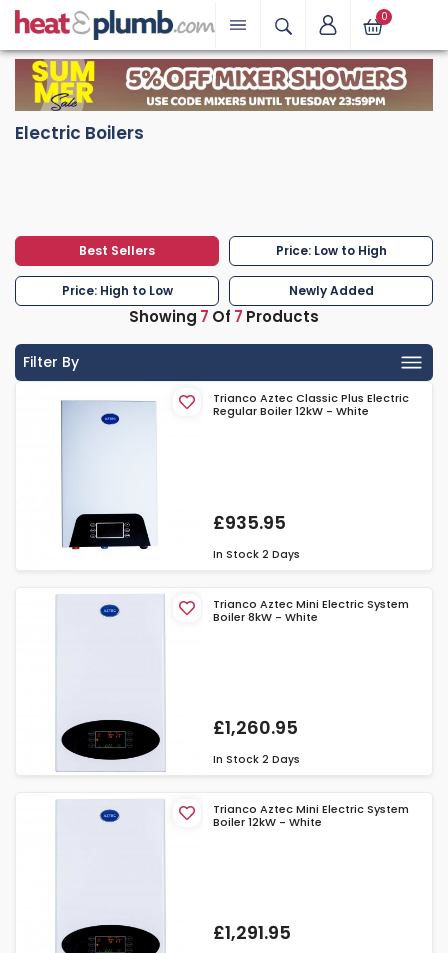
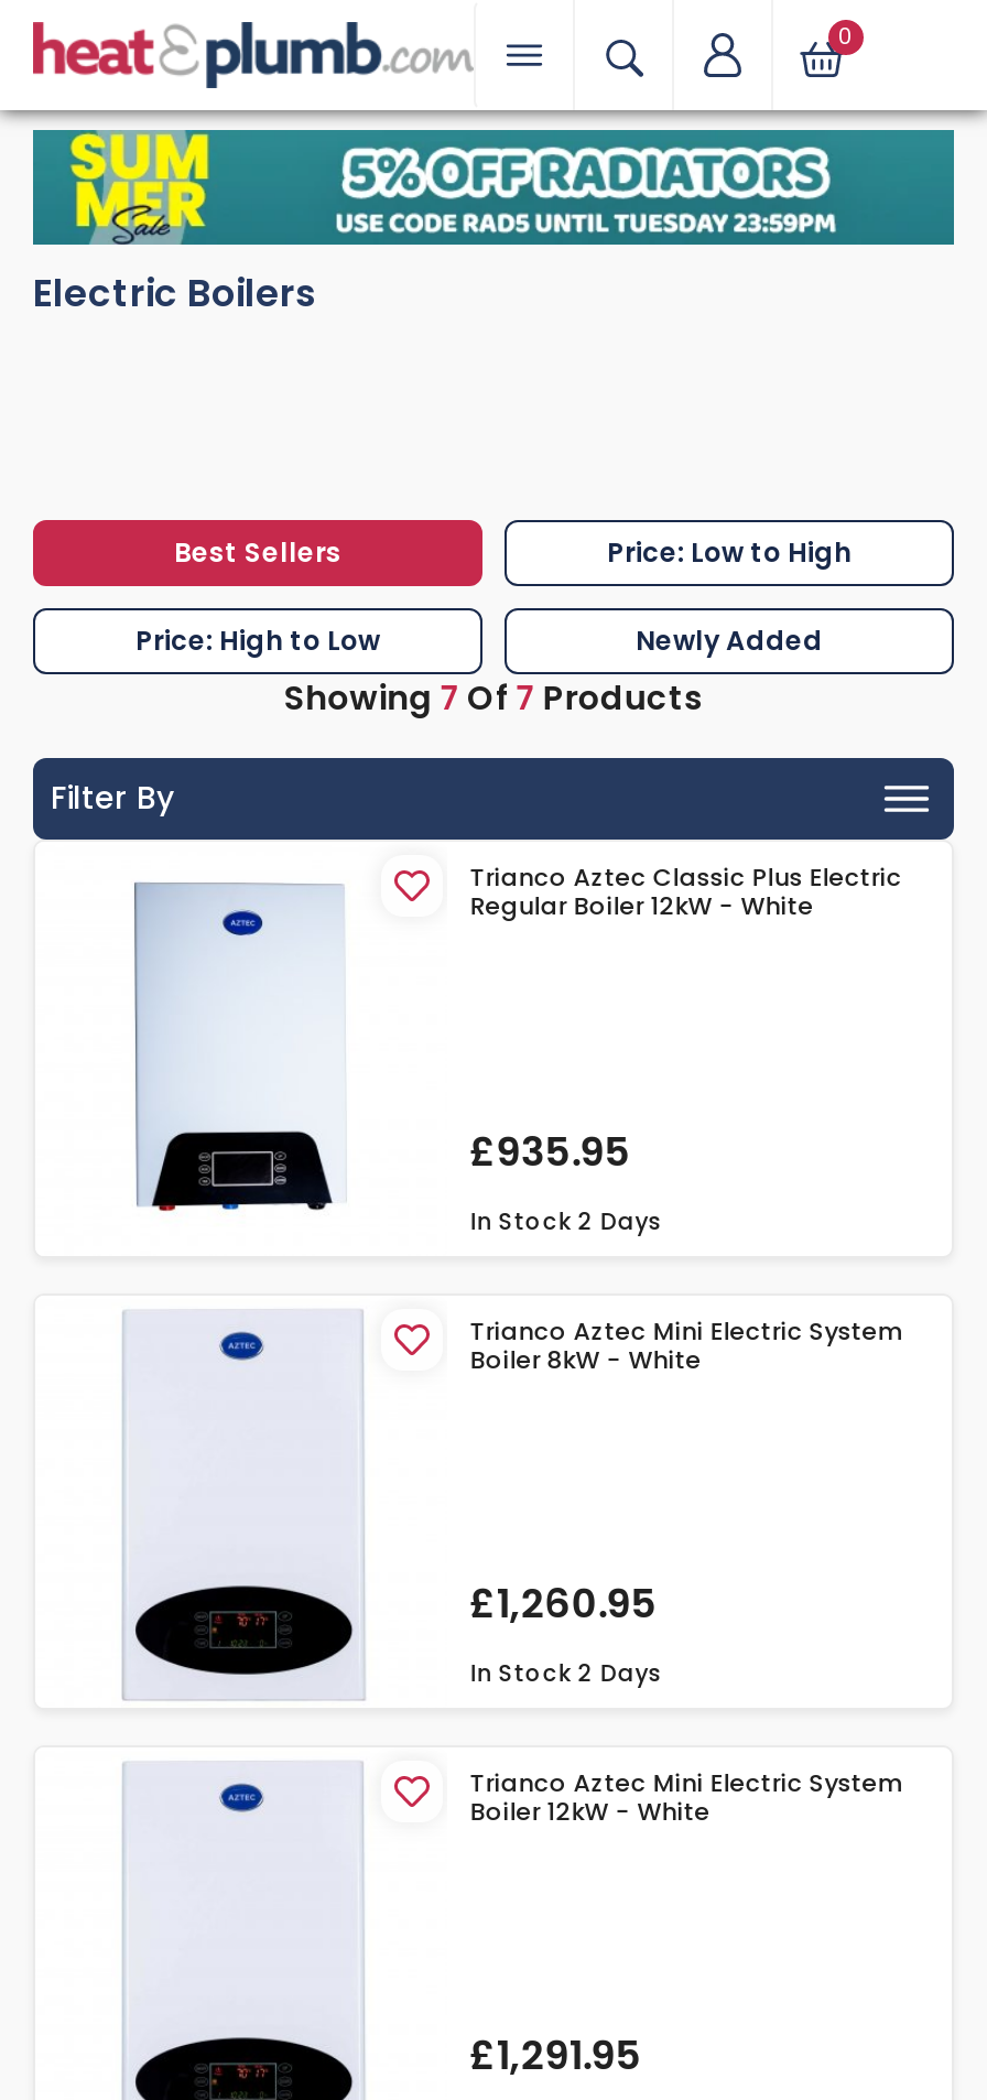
[14,59,434,112] [image] -> [31,130,956,247] [image]

